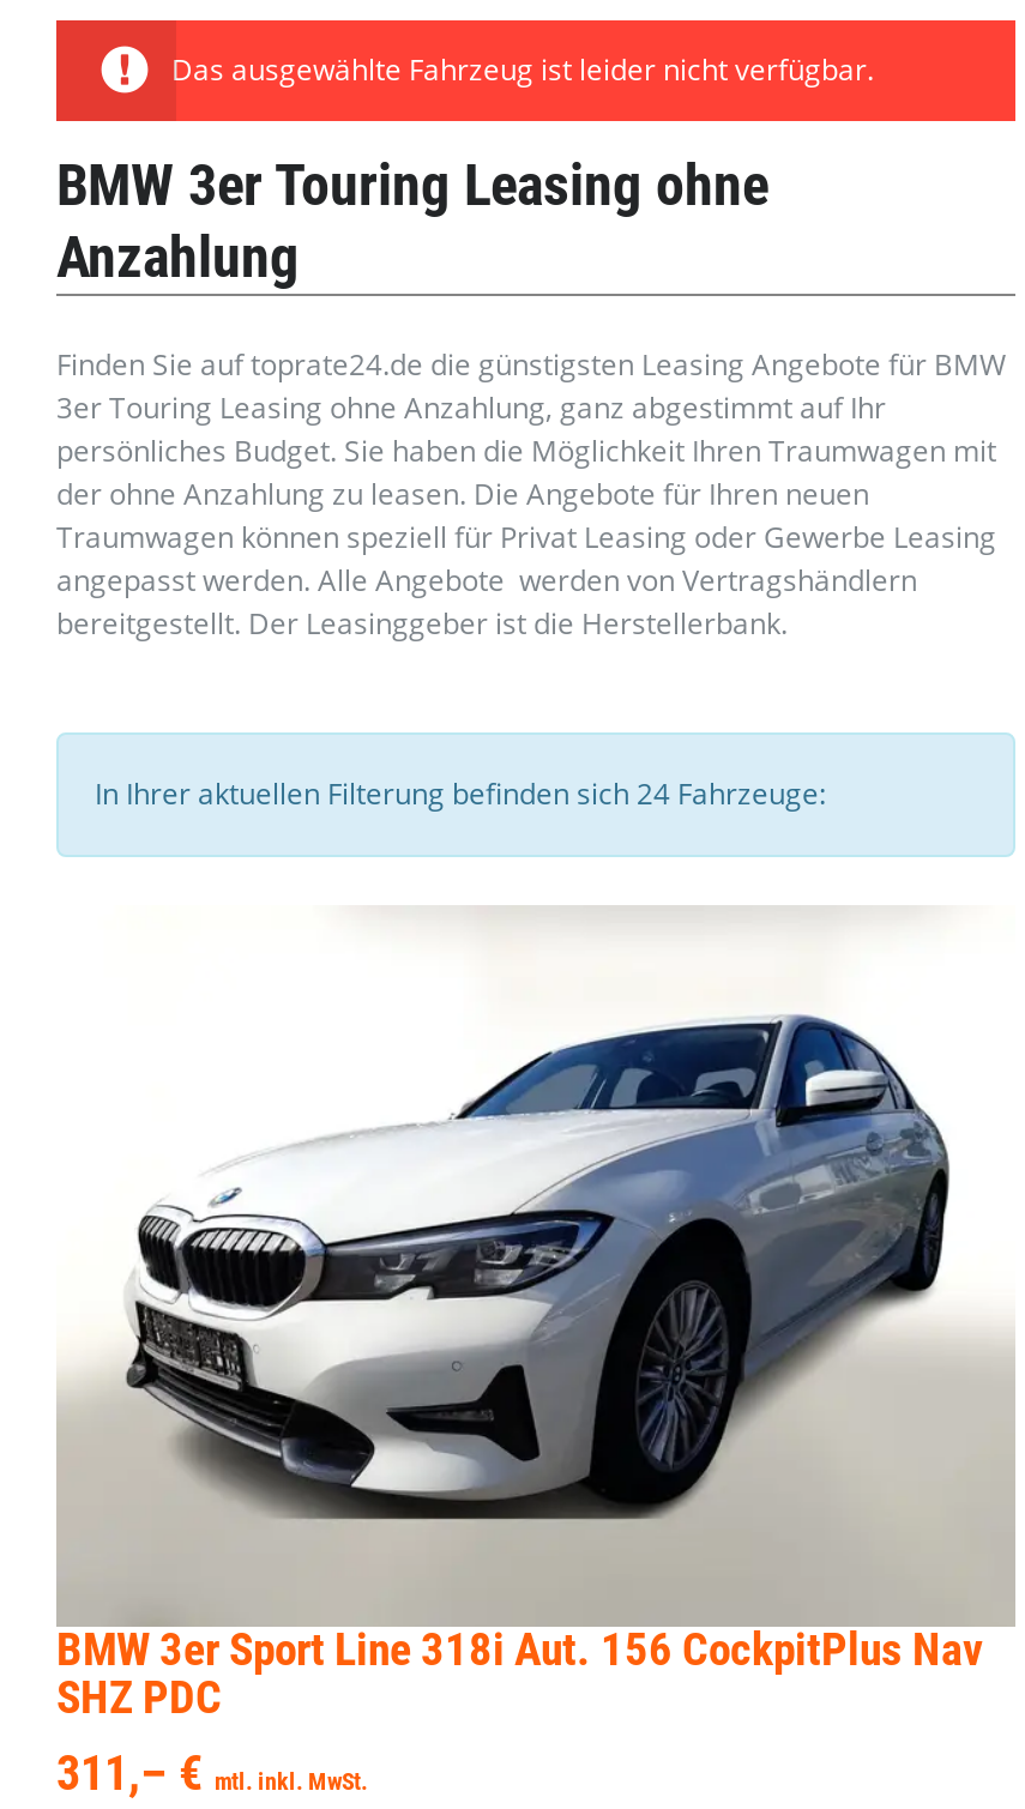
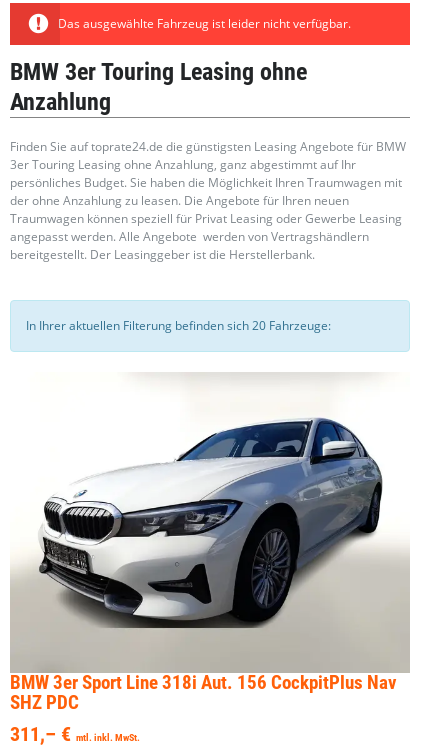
[95,773,826,814] In Ihrer aktuellen Filterung befinden sich 24 Fahrzeuge: -> [26,317,331,334] In Ihrer aktuellen Filterung befinden sich 20 Fahrzeuge:

